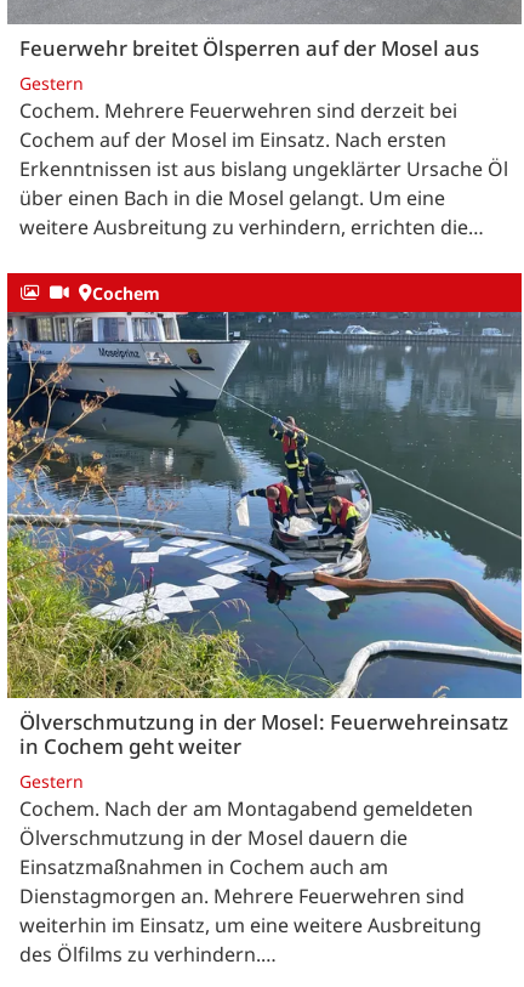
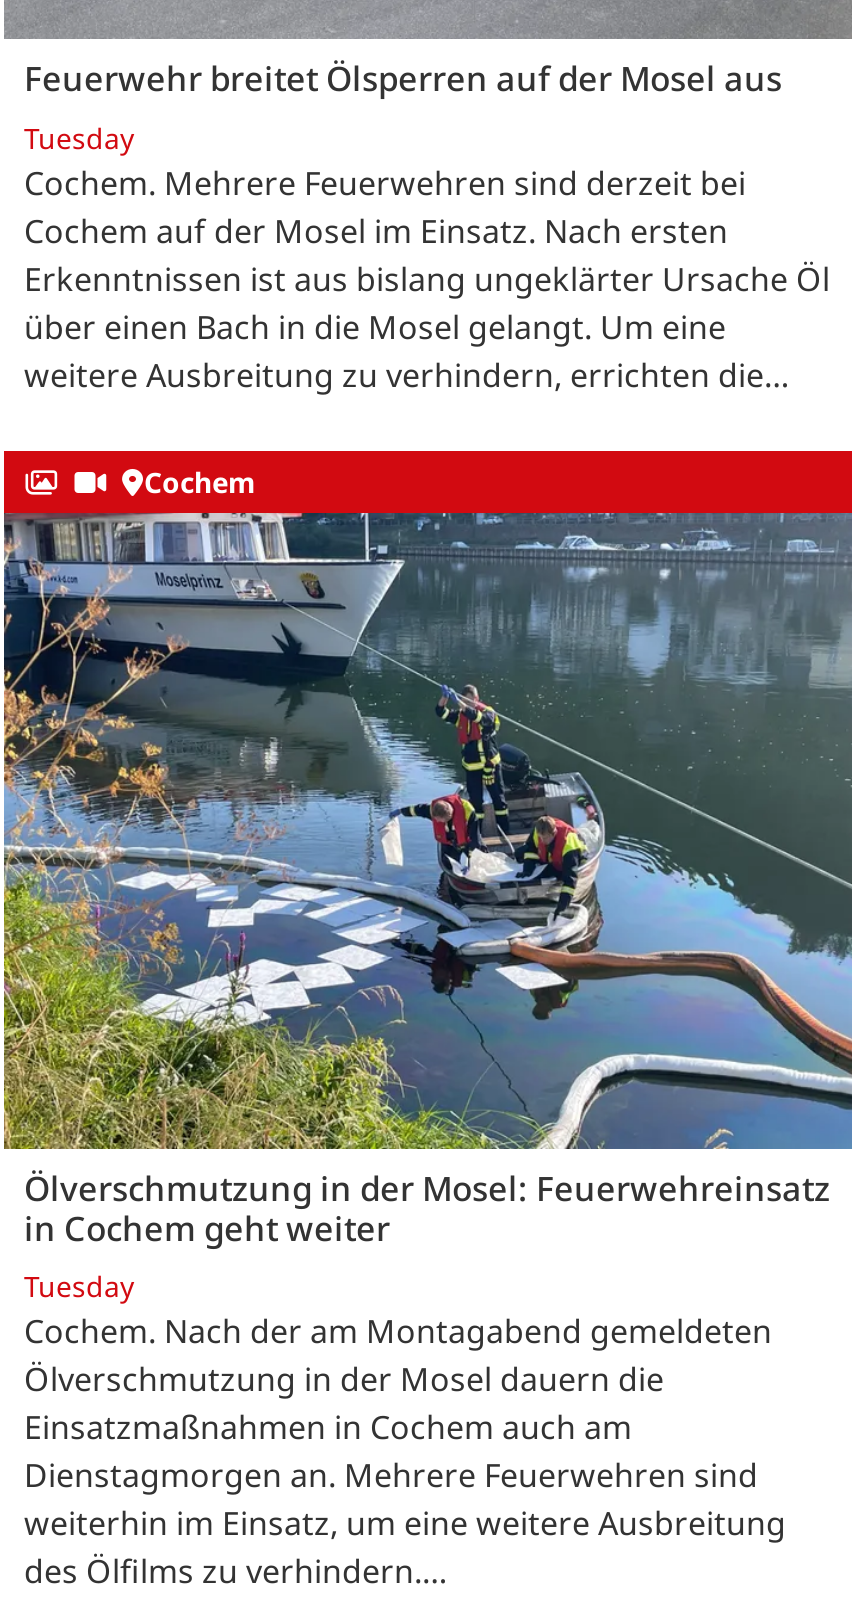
[19,72,84,95] Gestern -> [24,118,134,156] Tuesday
[19,770,84,793] Gestern -> [24,1268,134,1306] Tuesday

